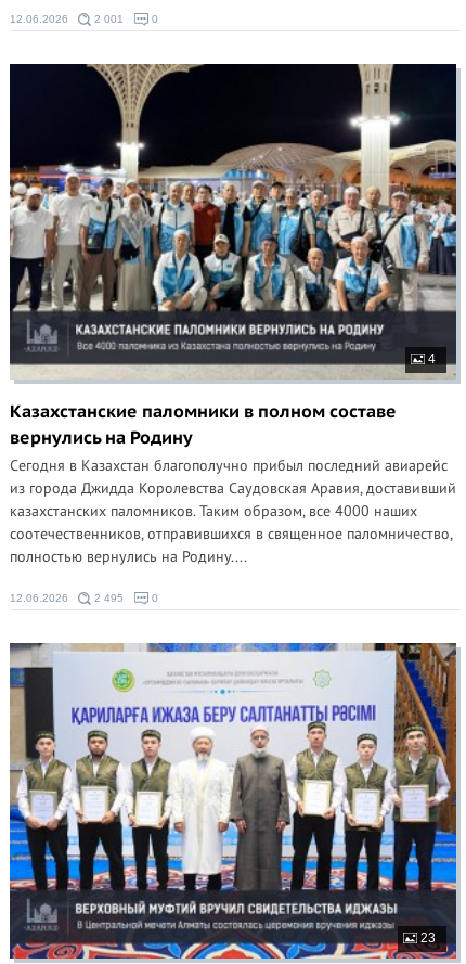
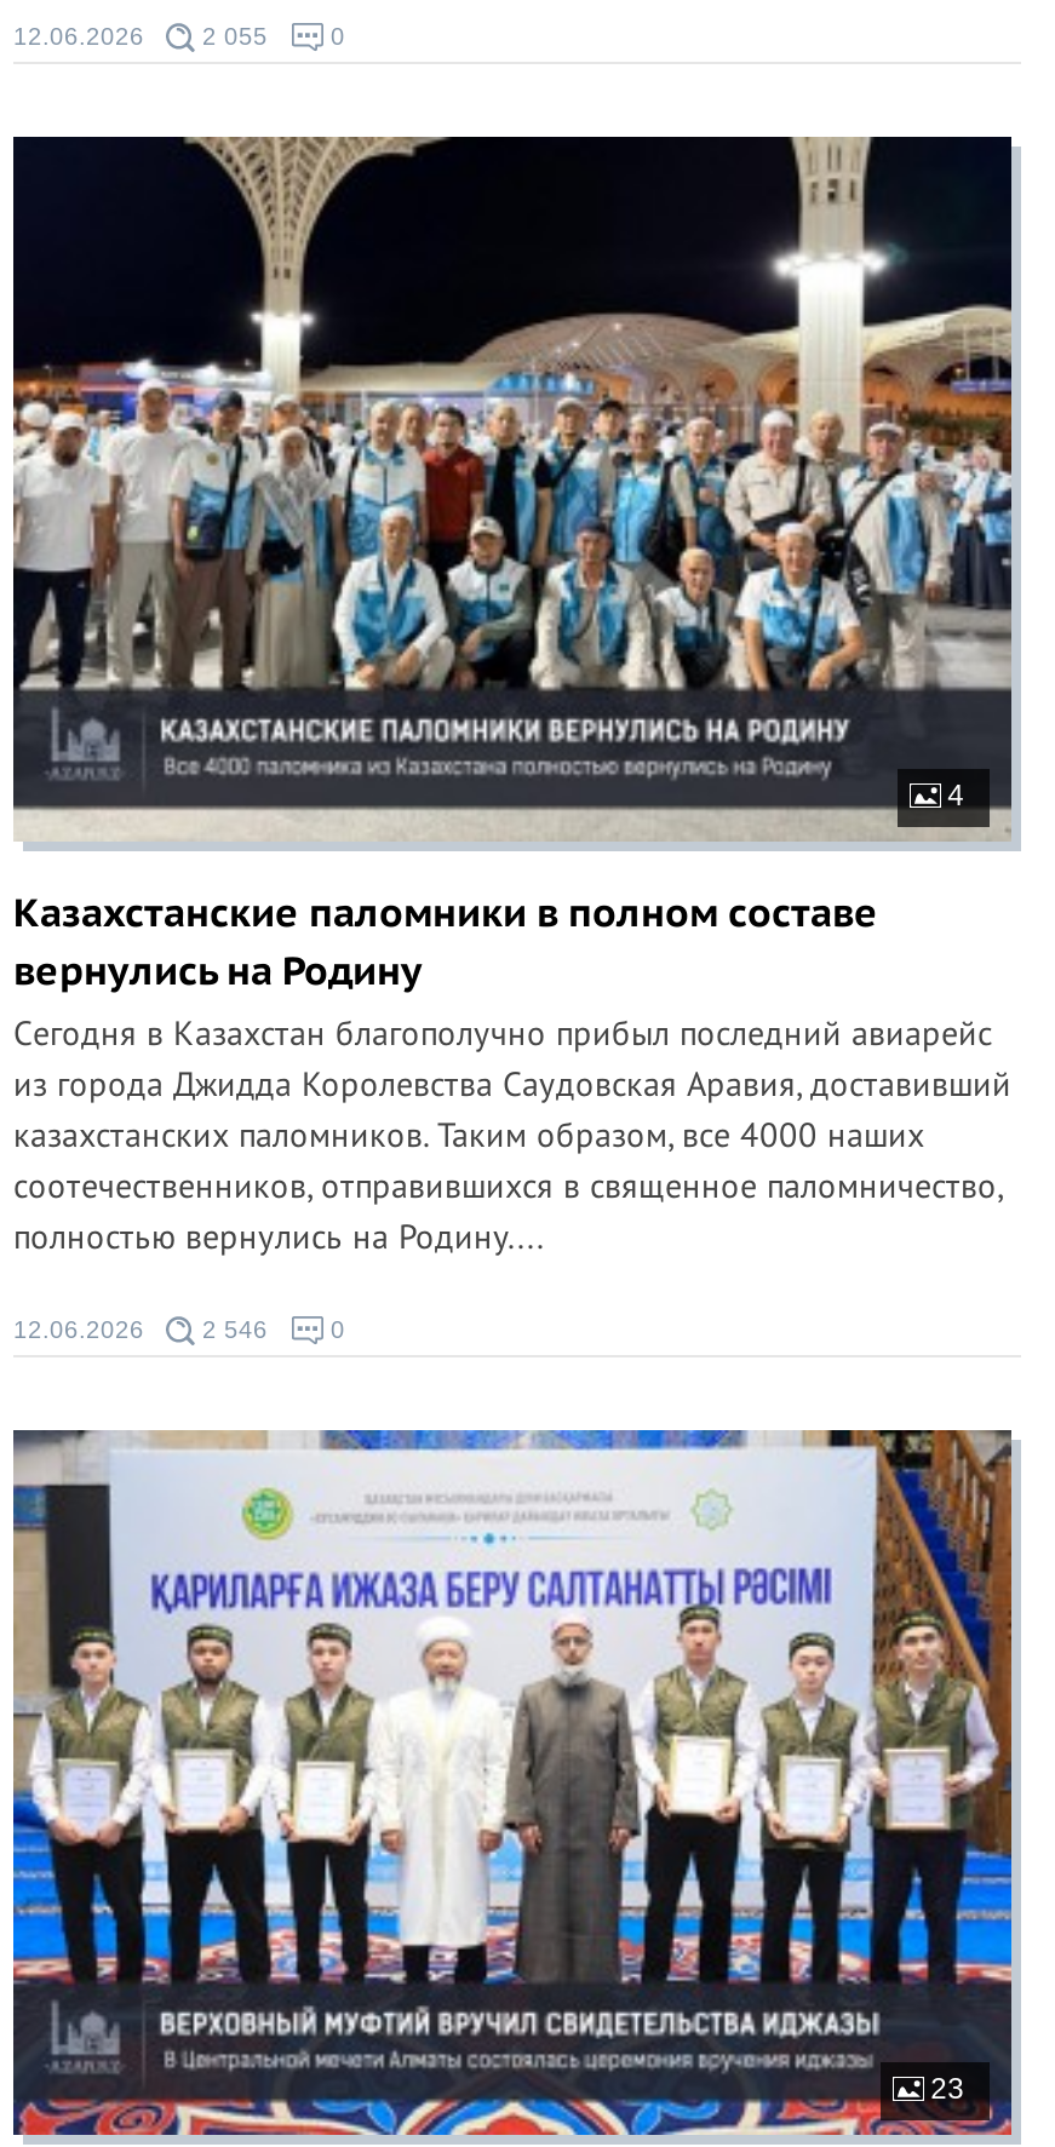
[10,13,124,25] 12.06.2026 2 001 -> [13,23,268,50] 12.06.2026 2 055
[10,592,124,604] 12.06.2026 2 495 -> [13,1317,268,1344] 12.06.2026 2 546

